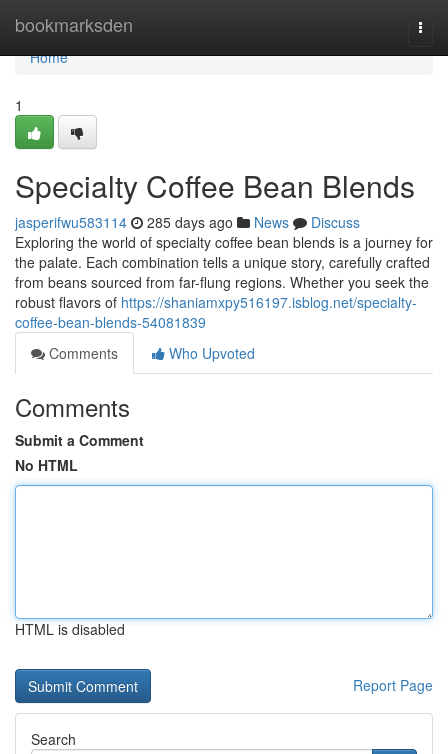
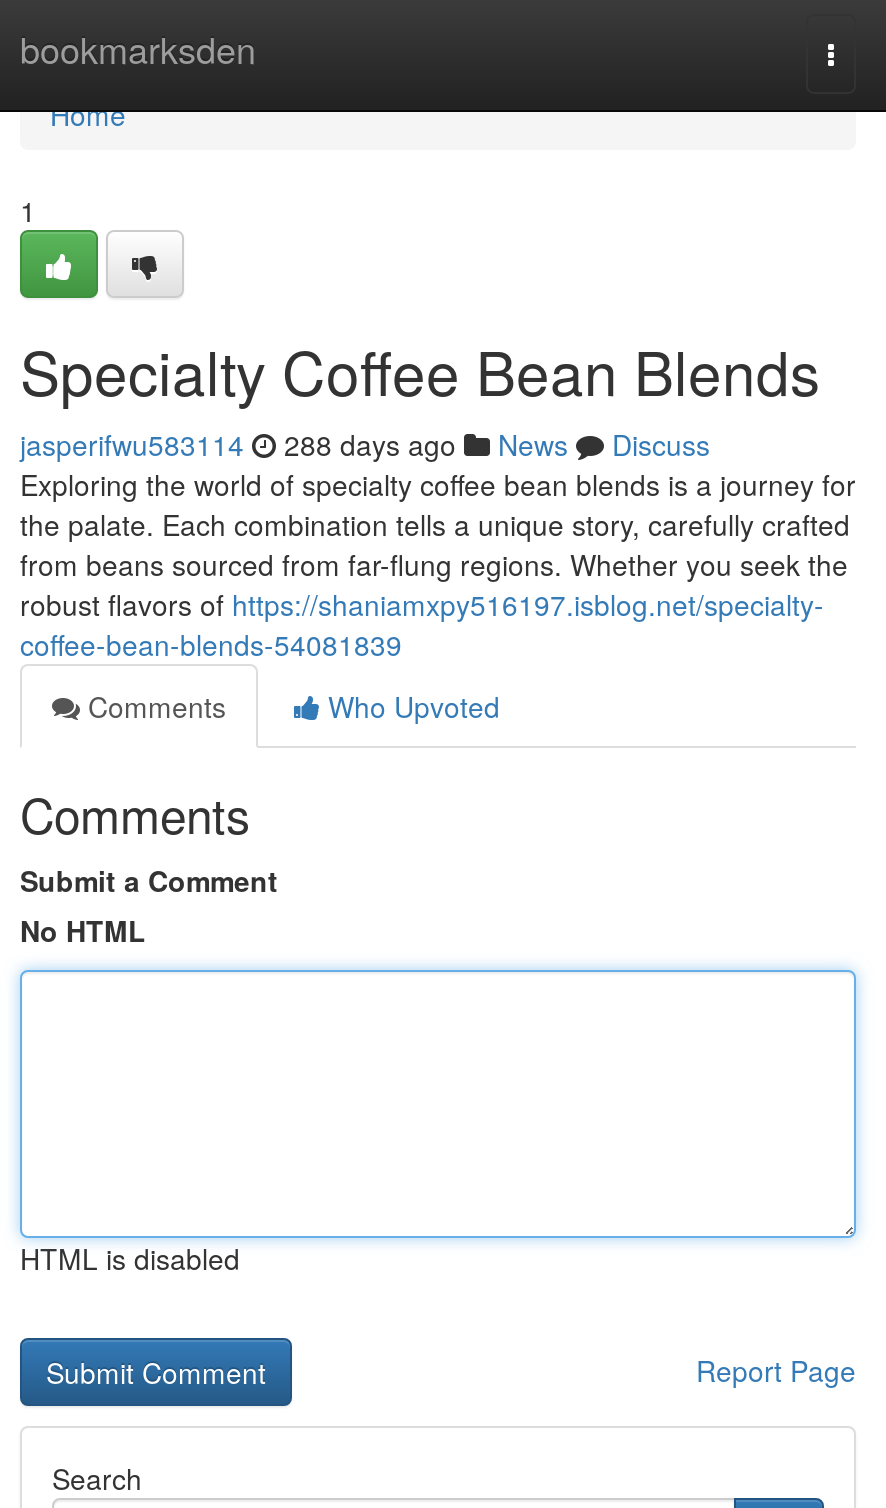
[15,212,360,232] jasperifwu583114 285 days ago News Discuss -> [20,424,710,464] jasperifwu583114 288 days ago News Discuss

